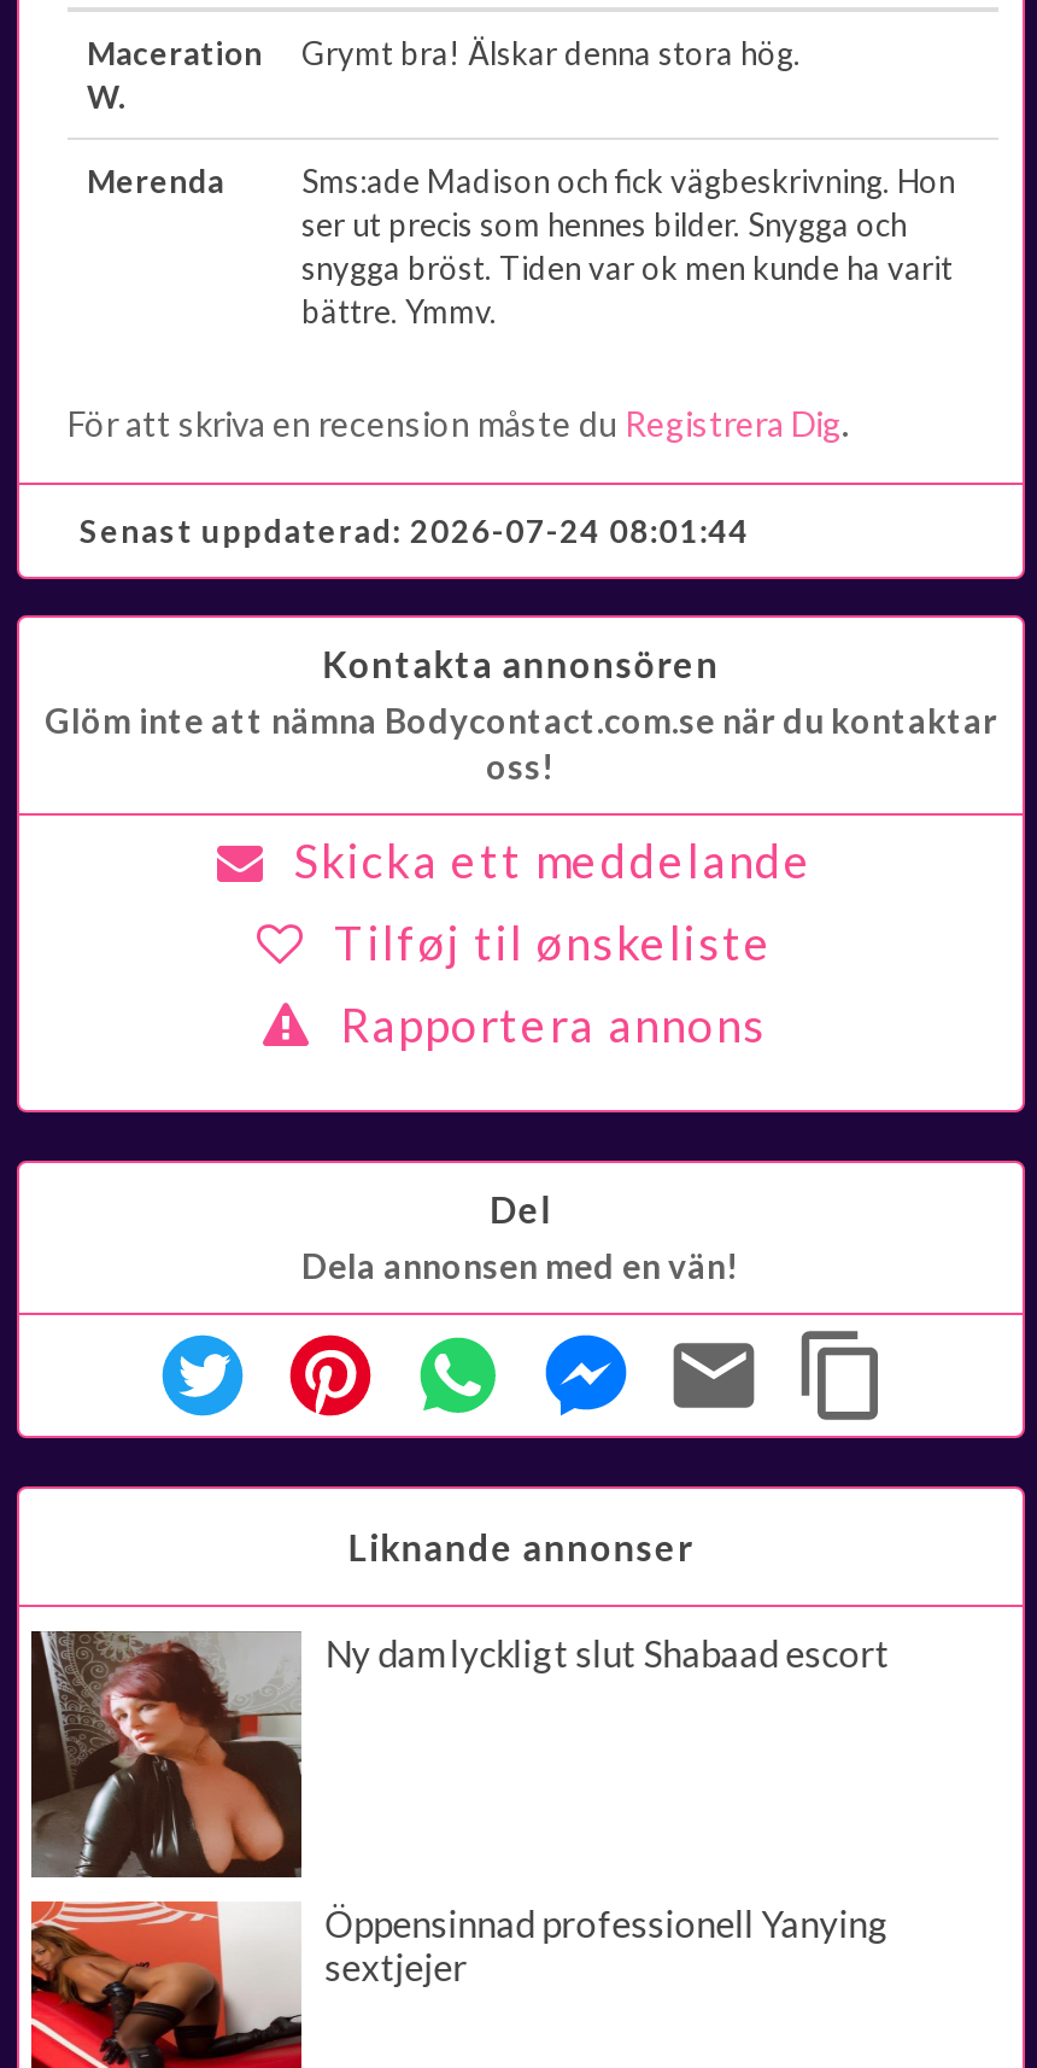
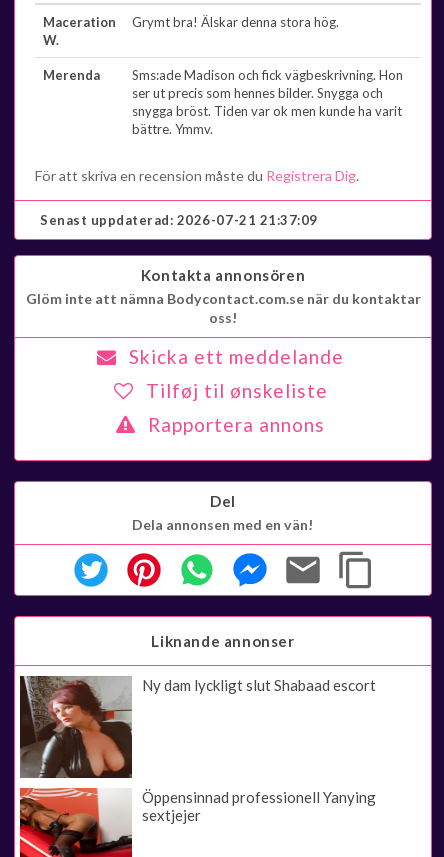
[80,512,750,550] Senast uppdaterad: 2026-07-24 08:01:44 -> [40,212,318,228] Senast uppdaterad: 2026-07-21 21:37:09

